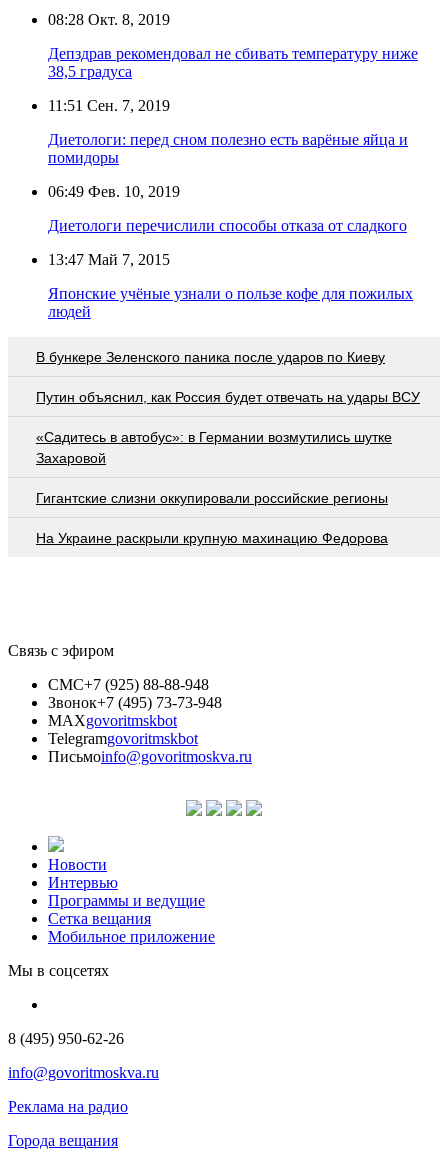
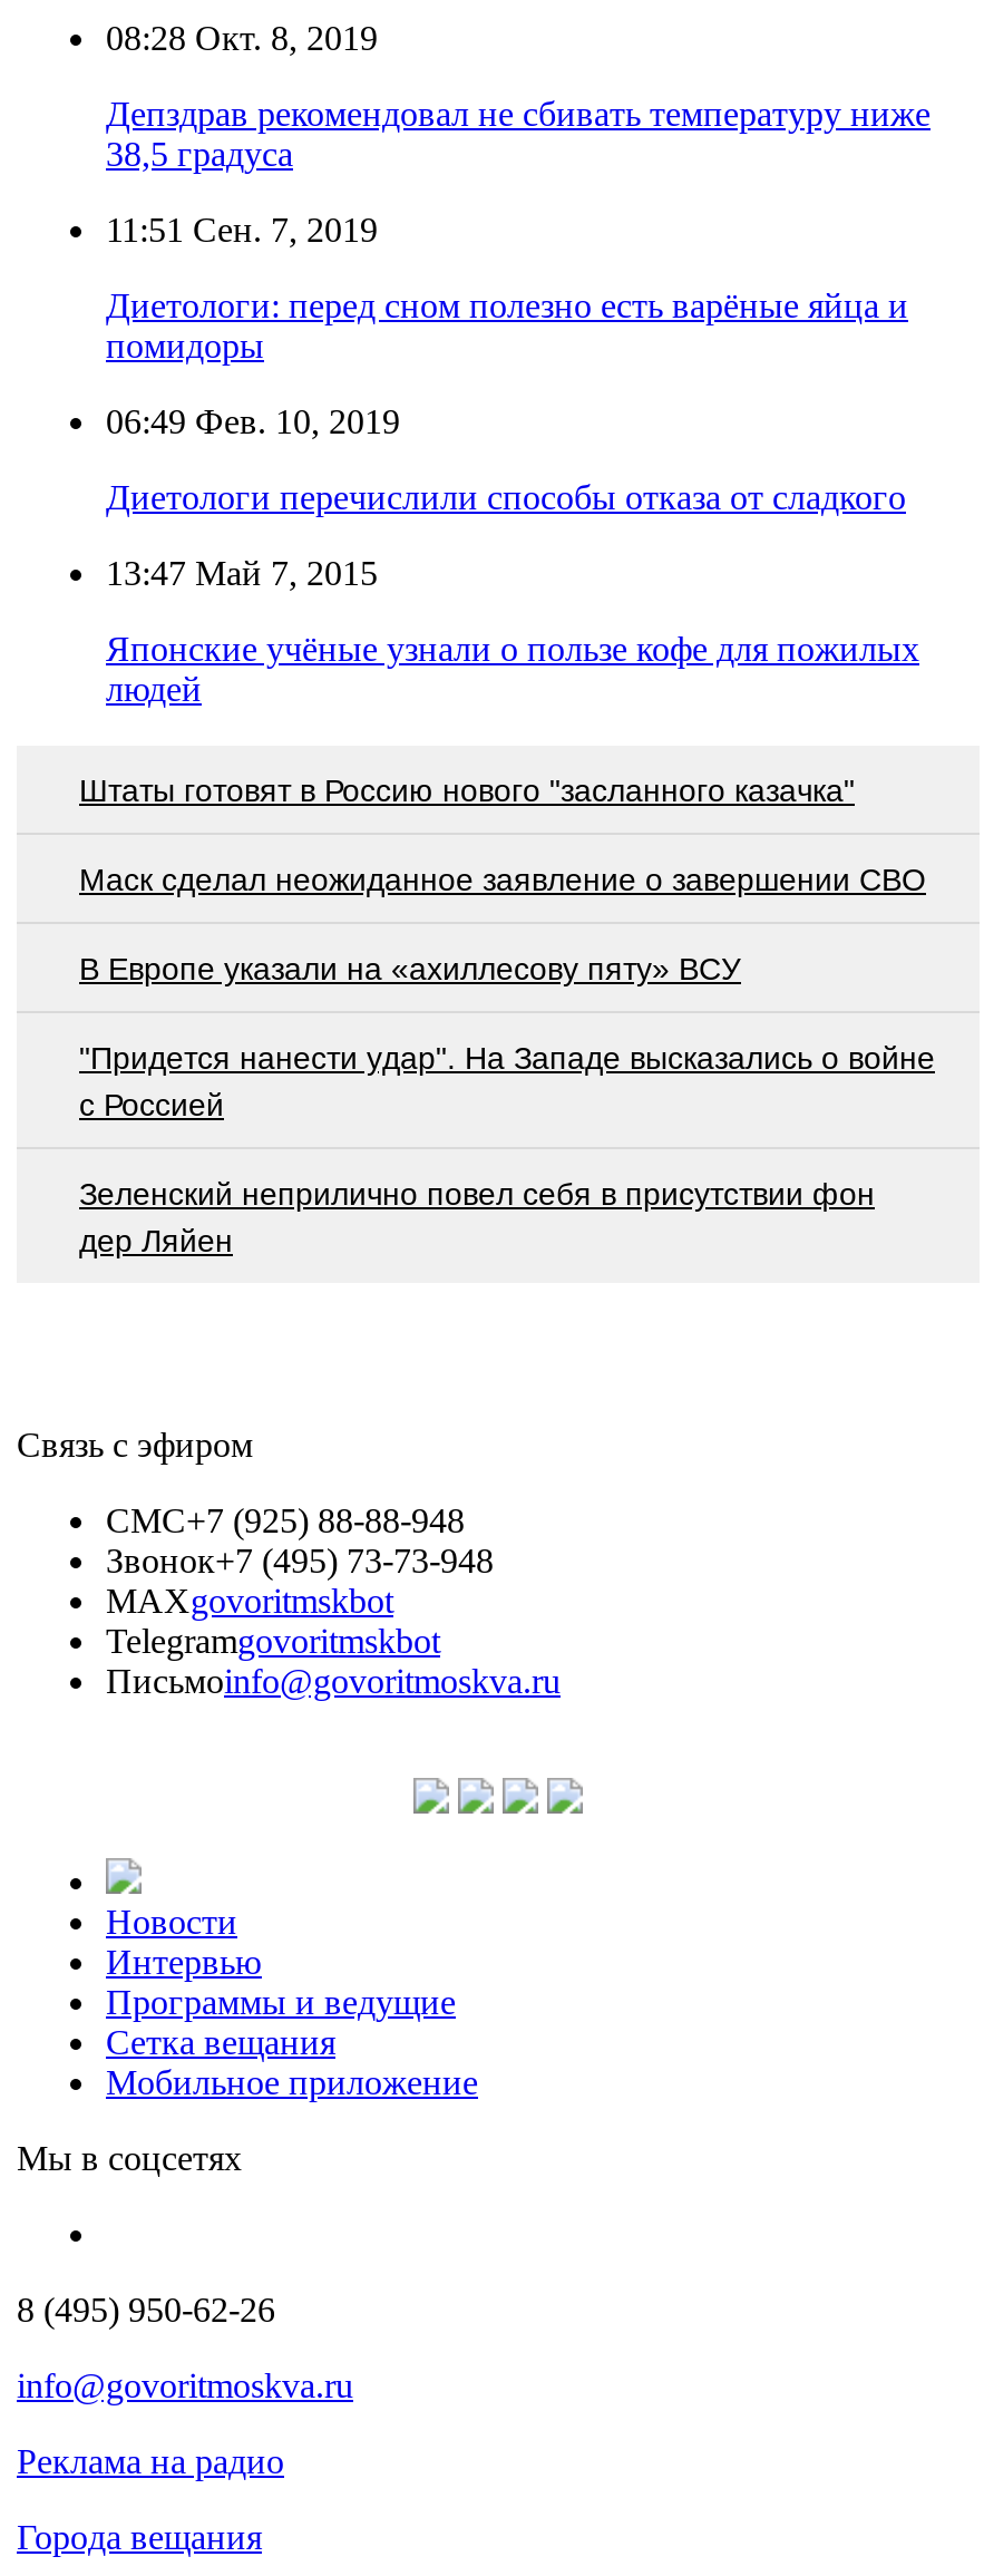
[36,349,385,365] В бункере Зеленского паника после ударов по Киеву -> [79,772,855,807] Штаты готовят в Россию нового "засланного казачка"
[36,389,420,405] Путин объяснил, как Россия будет отвечать на удары ВСУ -> [79,861,926,896] Маск сделал неожиданное заявление о завершении СВО
[36,429,392,466] «Садитесь в автобус»: в Германии возмутились шутке | Захаровой -> [79,950,741,986] В Европе указали на «ахиллесову пяту» ВСУ
[36,490,388,506] Гигантские слизни оккупировали российские регионы -> [79,1039,935,1122] "Придется нанести удар". На Западе высказались о войне | с Россией
[36,530,388,546] На Украине раскрыли крупную махинацию Федорова -> [79,1175,875,1258] Зеленский неприлично повел cебя в присутствии фон | дер Ляйен

